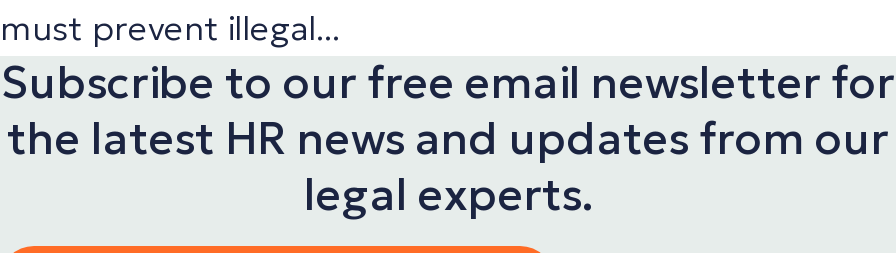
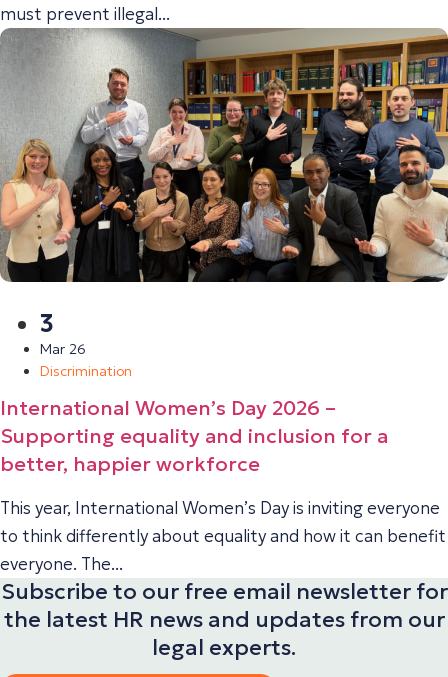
none -> [0,27,446,575] [image] | 3 | Mar 26 | Discrimination | International Women’s Day 2026 – | Supporting equality and inclusion for a | better, happier workforce | This year, International Women’s Day is inviting everyone | to think differently about equality and how it can benefit | everyone. The...

